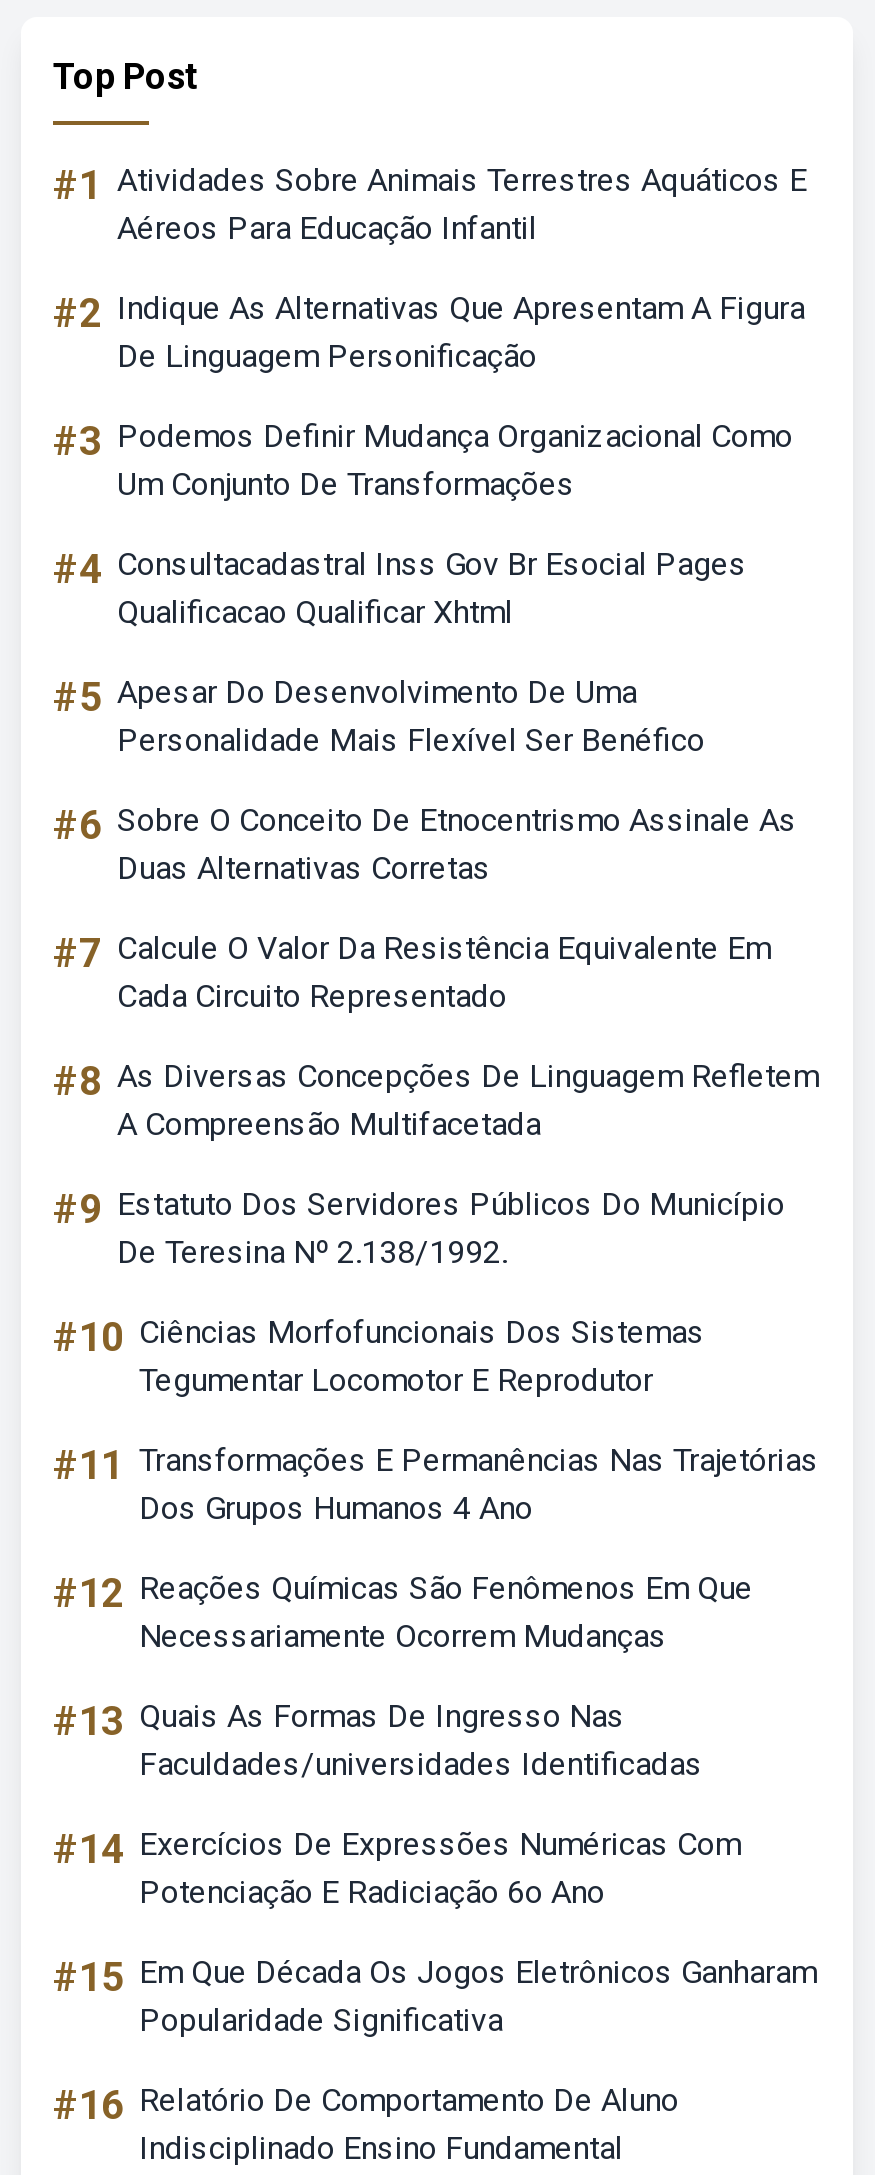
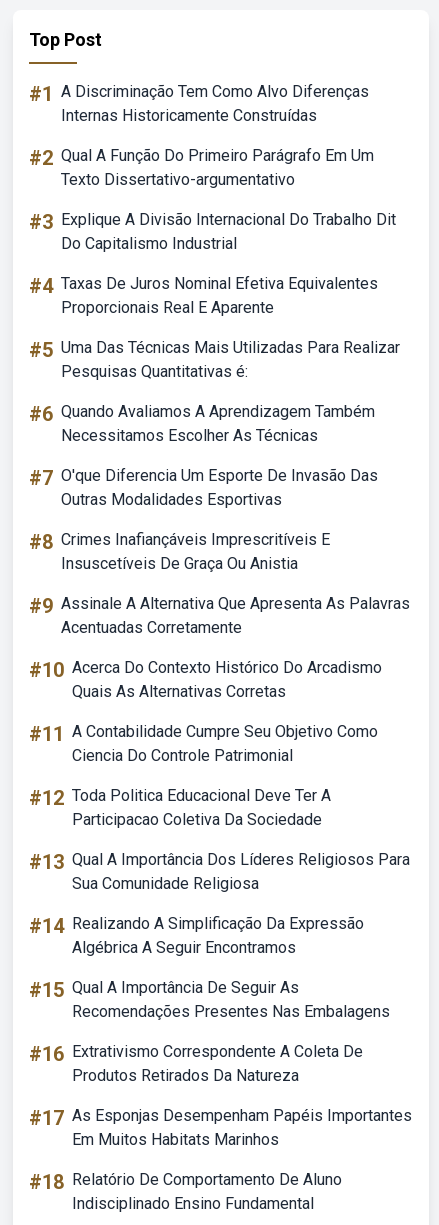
[53,161,819,2129] #1 Atividades Sobre Animais Terrestres Aquáticos E | Aéreos Para Educação Infantil | #2 Indique As Alternativas Que Apresentam A Figura | De Linguagem Personificação | #3 Podemos Definir Mudança Organizacional Como | Um Conjunto De Transformações | #4 Consultacadastral Inss Gov Br Esocial Pages | Qualificacao Qualificar Xhtml | #5 Apesar Do Desenvolvimento De Uma | Personalidade Mais Flexível Ser Benéfico | #6 Sobre O Conceito De Etnocentrismo Assinale As | Duas Alternativas Corretas | #7 Calcule O Valor Da Resistência Equivalente Em | Cada Circuito Representado | #8 As Diversas Concepções De Linguagem Refletem | A Compreensão Multifacetada | #9 Estatuto Dos Servidores Públicos Do Município | De Teresina Nº 2.138/1992. | #10 Ciências Morfofuncionais Dos Sistemas | Tegumentar Locomotor E Reprodutor | #11 Transformações E Permanências Nas Trajetórias | Dos Grupos Humanos 4 Ano | #12 Reações Químicas São Fenômenos Em Que | Necessariamente Ocorrem Mudanças | #13 Quais As Formas De Ingresso Nas | Faculdades/universidades Identificadas | #14 Exercícios De Expressões Numéricas Com | Potenciação E Radiciação 6o Ano | #15 Em Que Década Os Jogos Eletrônicos Ganharam | Popularidade Significativa | #16 Relatório De Comportamento De Aluno -> [29,82,412,1194] #1 A Discriminação Tem Como Alvo Diferenças | Internas Historicamente Construídas | #2 Qual A Função Do Primeiro Parágrafo Em Um | Texto Dissertativo-argumentativo | #3 Explique A Divisão Internacional Do Trabalho Dit | Do Capitalismo Industrial | #4 Taxas De Juros Nominal Efetiva Equivalentes | Proporcionais Real E Aparente | #5 Uma Das Técnicas Mais Utilizadas Para Realizar | Pesquisas Quantitativas é: | #6 Quando Avaliamos A Aprendizagem Também | Necessitamos Escolher As Técnicas | #7 O'que Diferencia Um Esporte De Invasão Das | Outras Modalidades Esportivas | #8 Crimes Inafiançáveis Imprescritíveis E | Insuscetíveis De Graça Ou Anistia | #9 Assinale A Alternativa Que Apresenta As Palavras | Acentuadas Corretamente | #10 Acerca Do Contexto Histórico Do Arcadismo | Quais As Alternativas Corretas | #11 A Contabilidade Cumpre Seu Objetivo Como | Ciencia Do Controle Patrimonial | #12 Toda Politica Educacional Deve Ter A | Participacao Coletiva Da Sociedade | #13 Qual A Importância Dos Líderes Religiosos Para | Sua Comunidade Religiosa | #14 Realizando A Simplificação Da Expressão | Algébrica A Seguir Encontramos | #15 Qual A Importância De Seguir As | Recomendações Presentes Nas Embalagens | #16 Extrativismo Correspondente A Coleta De | Produtos Retirados Da Natureza | #17 As Esponjas Desempenham Papéis Importantes | Em Muitos Habitats Marinhos | #18 Relatório De Comportamento De Aluno

